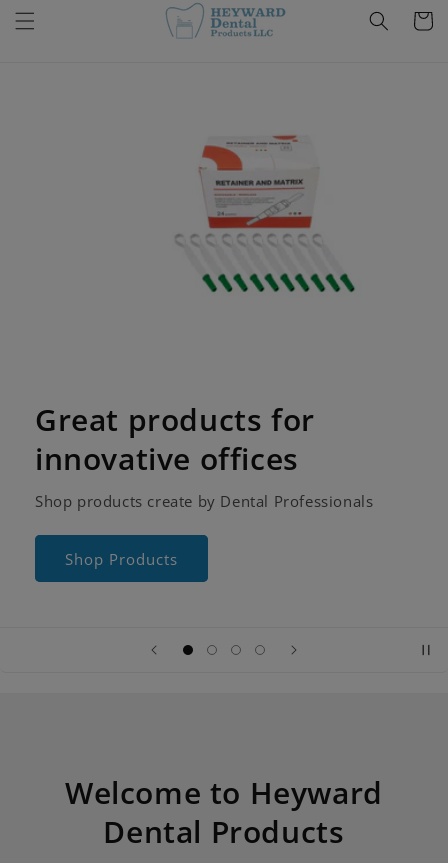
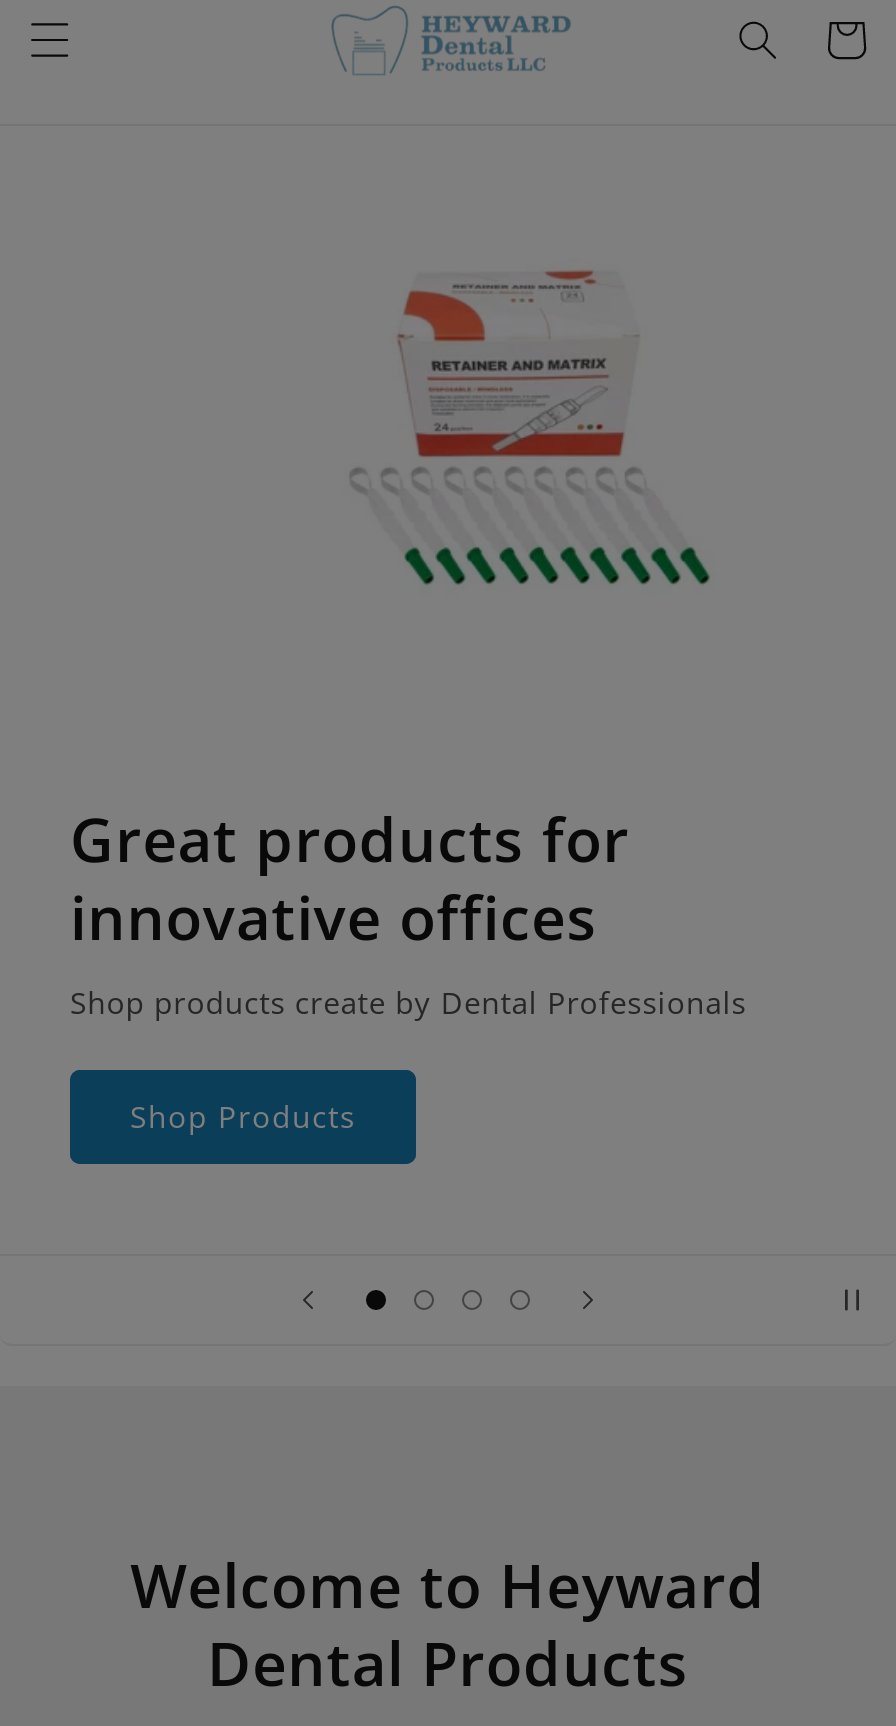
[35,491,373,511] Shop products create by Dental Professionals -> [70,982,766,1022] Shop products created by Dental Professionals

